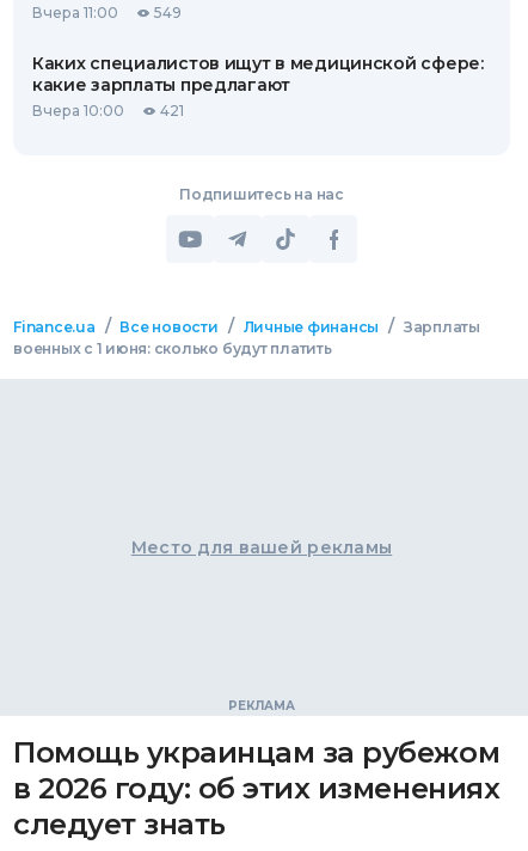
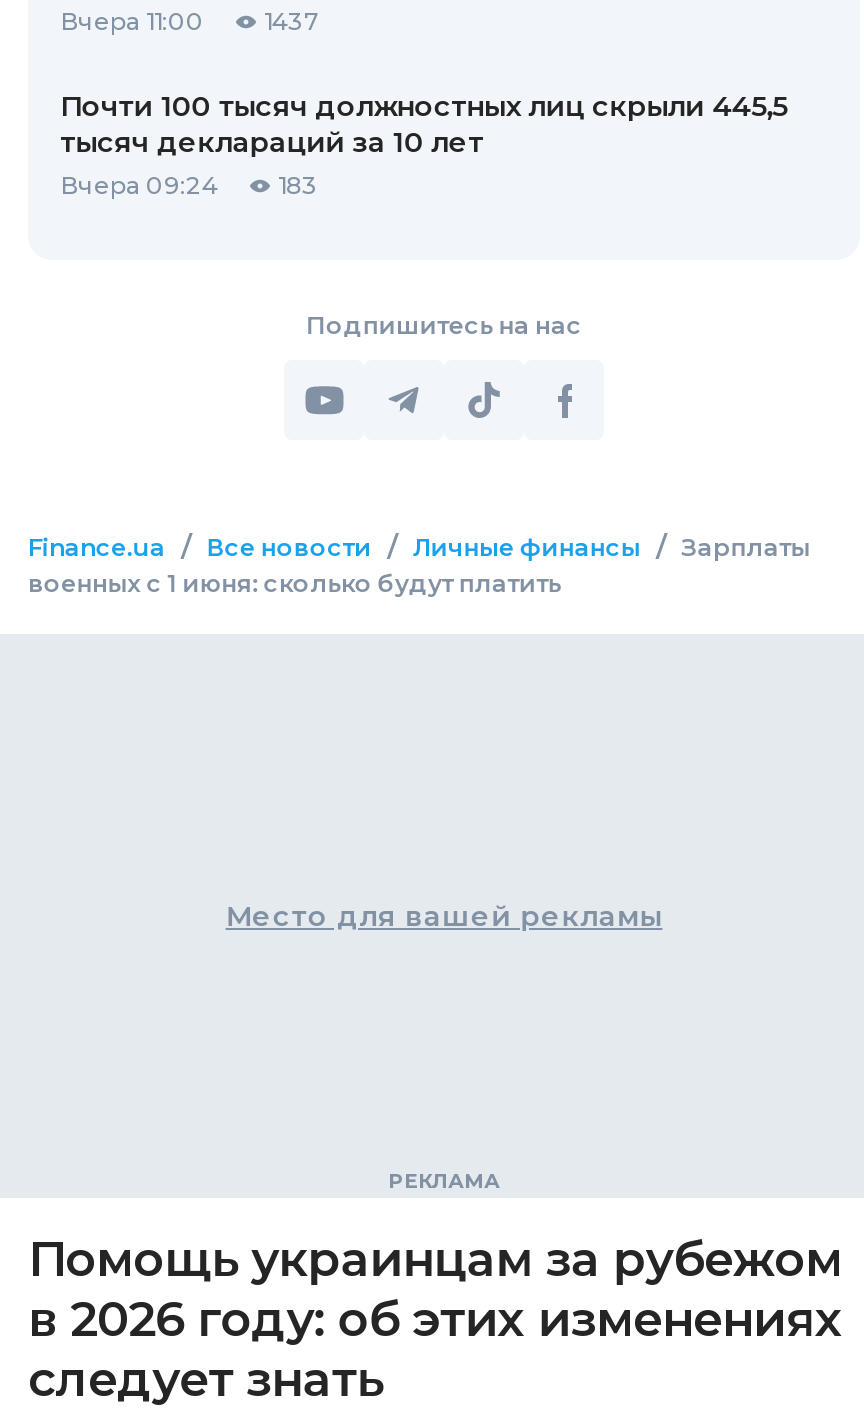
[32,4,182,22] Вчера 11:00 549 -> [60,7,320,37] Вчера 11:00 1437
[32,53,483,120] Каких специалистов ищут в медицинской сфере: | какие зарплаты предлагают | Вчера 10:00 | 421 -> [60,89,787,201] Почти 100 тысяч должностных лиц скрыли 445,5 | тысяч деклараций за 10 лет | Вчера 09:24 | 183

